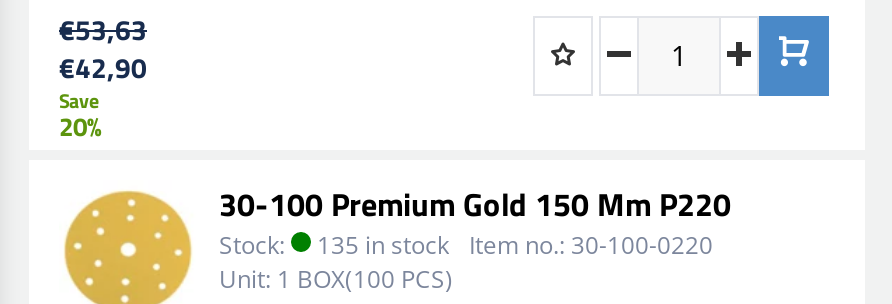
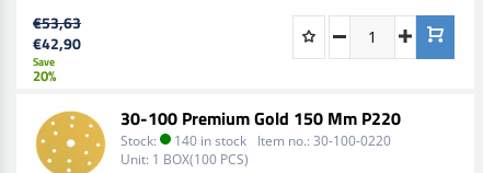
[311,229,713,263] 135 in stock Item no.: 30-100-0220 -> [171,132,391,151] 140 in stock Item no.: 30-100-0220

